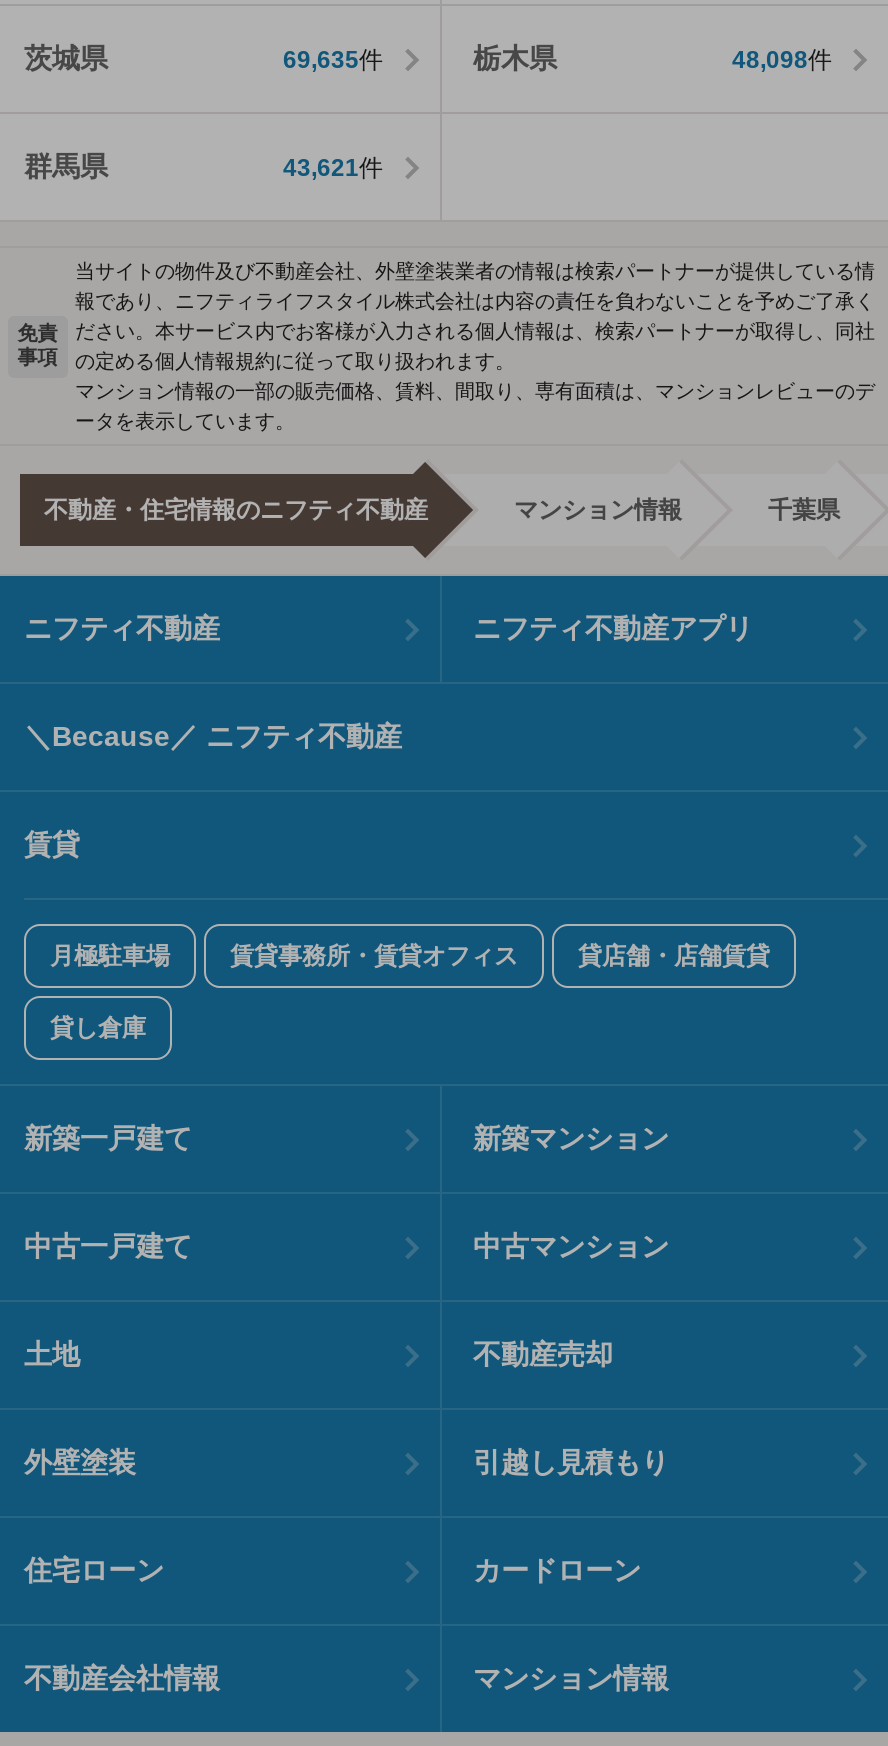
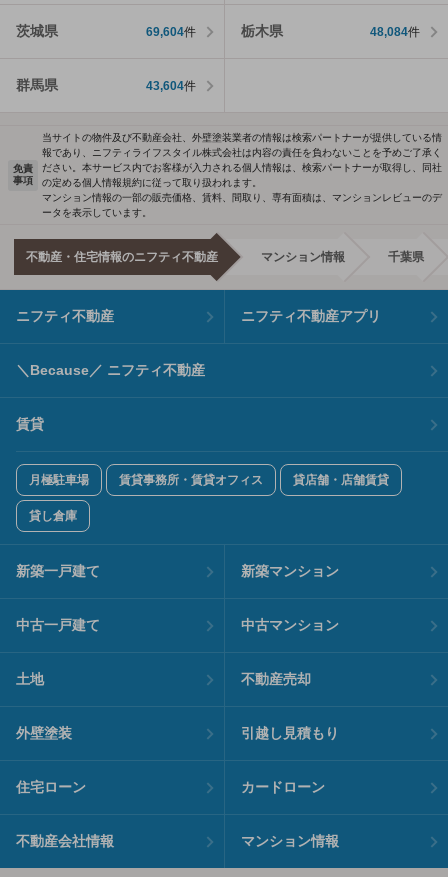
[283,45,383,73] 69,635件 -> [145,25,195,39] 69,604件
[732,45,832,73] 48,098件 -> [370,25,420,39] 48,084件
[283,153,383,181] 43,621件 -> [145,79,195,93] 43,604件

